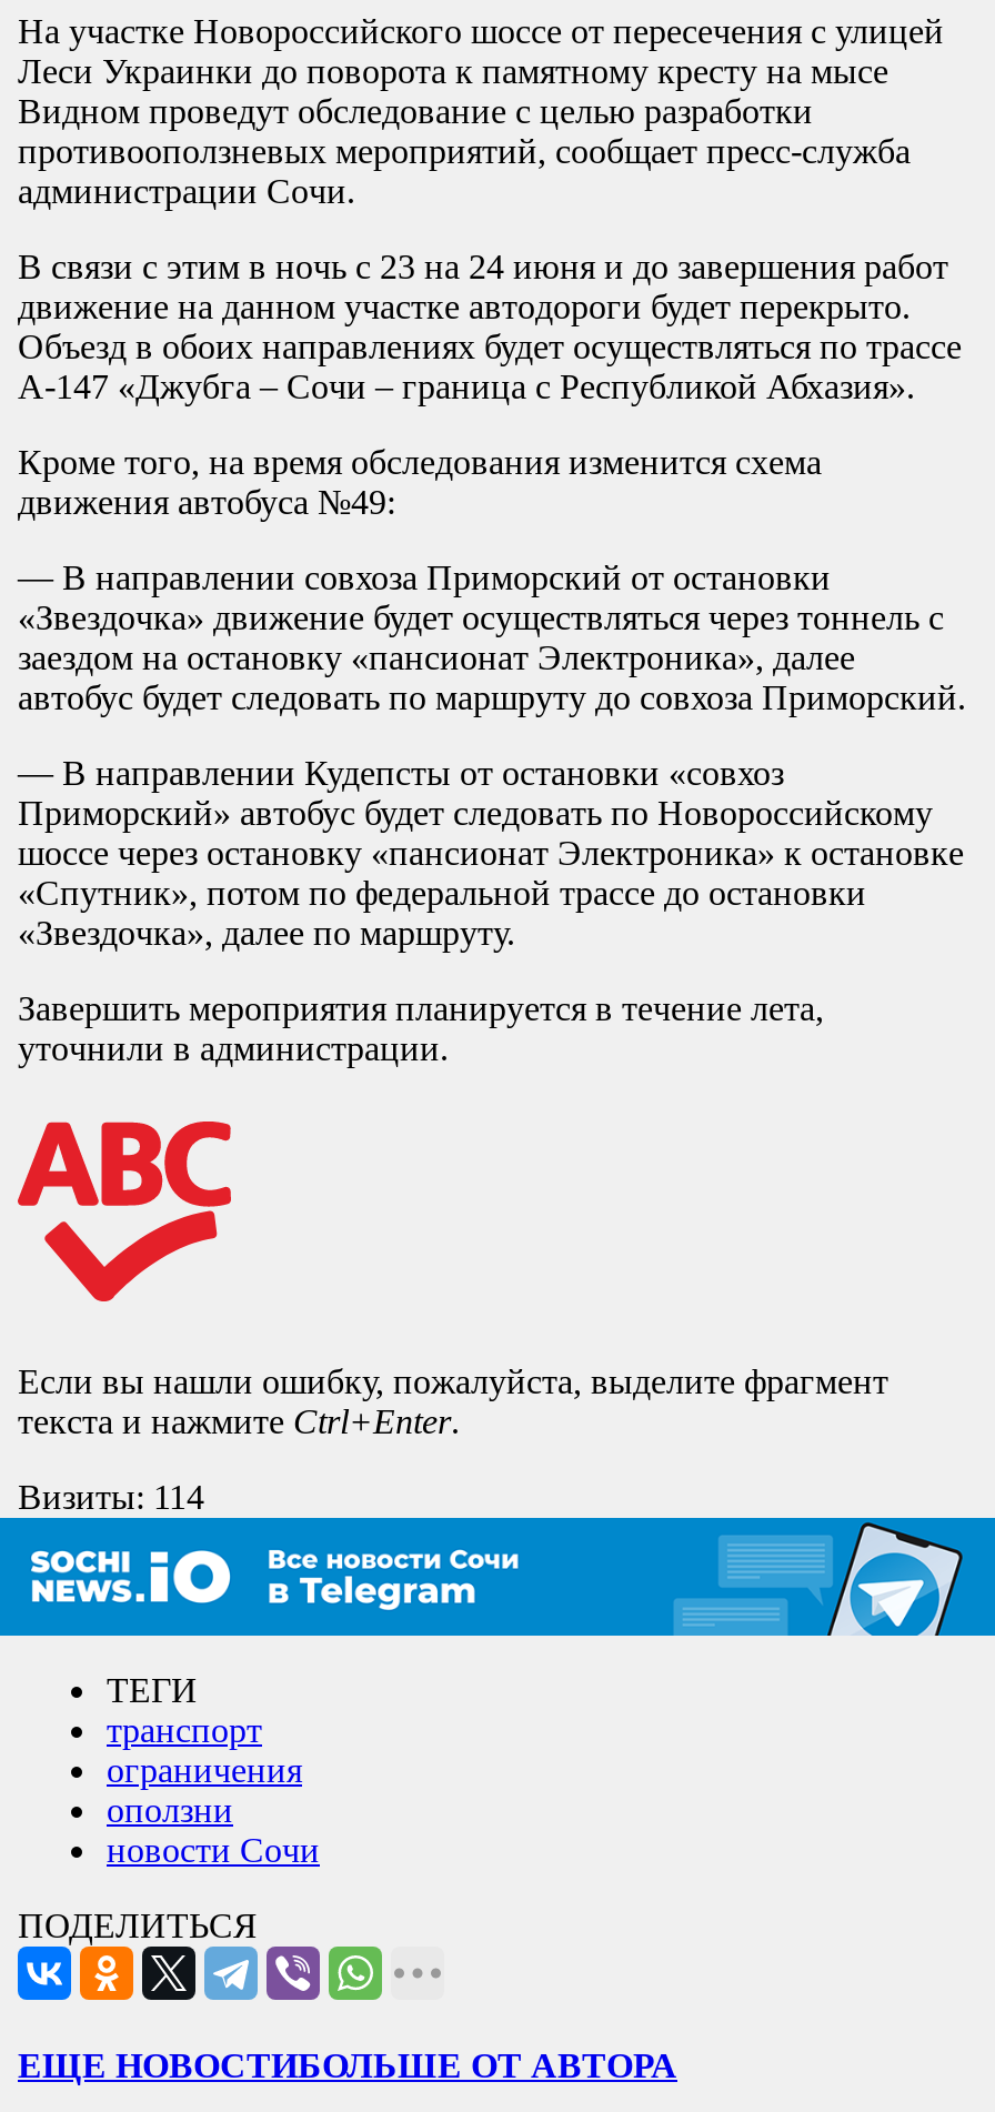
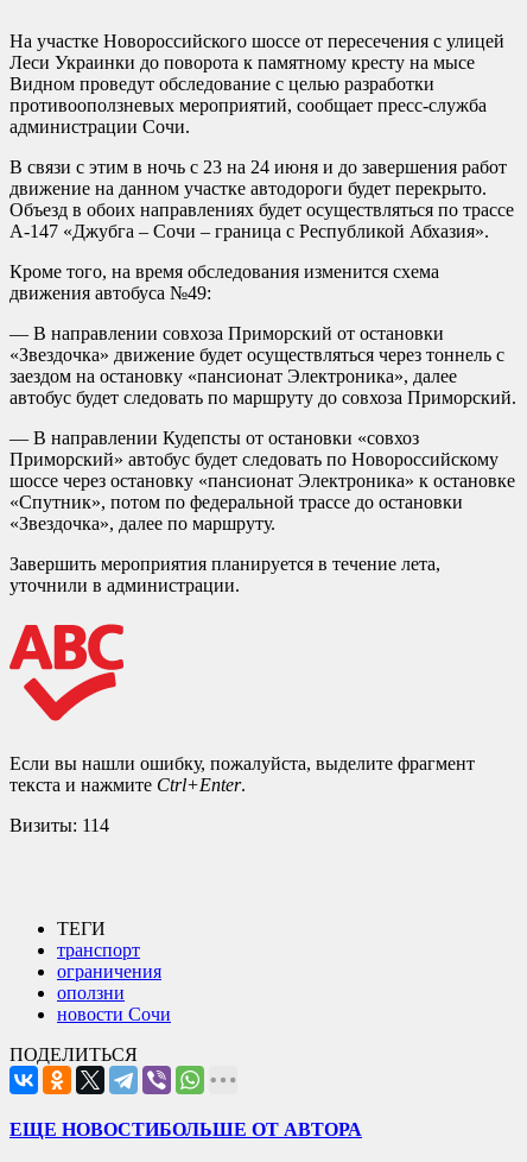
[7,1516,988,1638] [image] -> none

